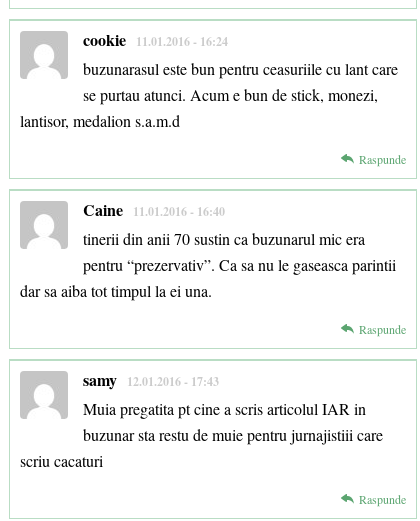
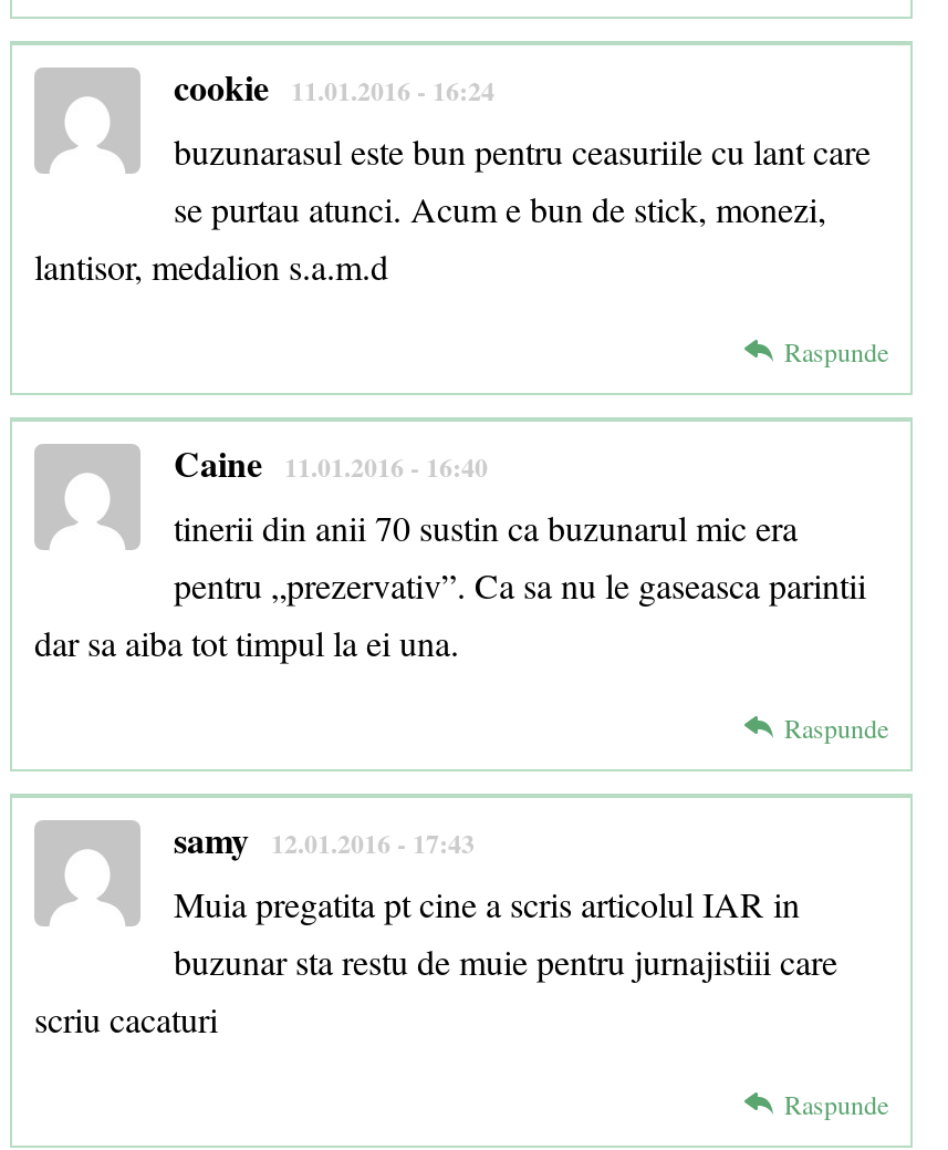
[83,254,396,275] pentru “prezervativ”. Ca sa nu le gaseasca parintii -> [174,561,866,607] pentru „prezervativ”. Ca sa nu le gaseasca parintii

